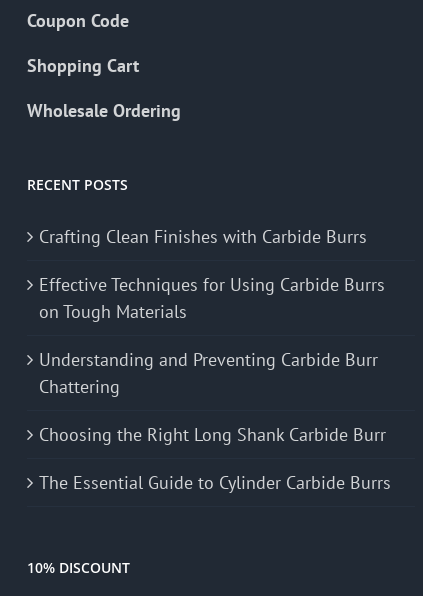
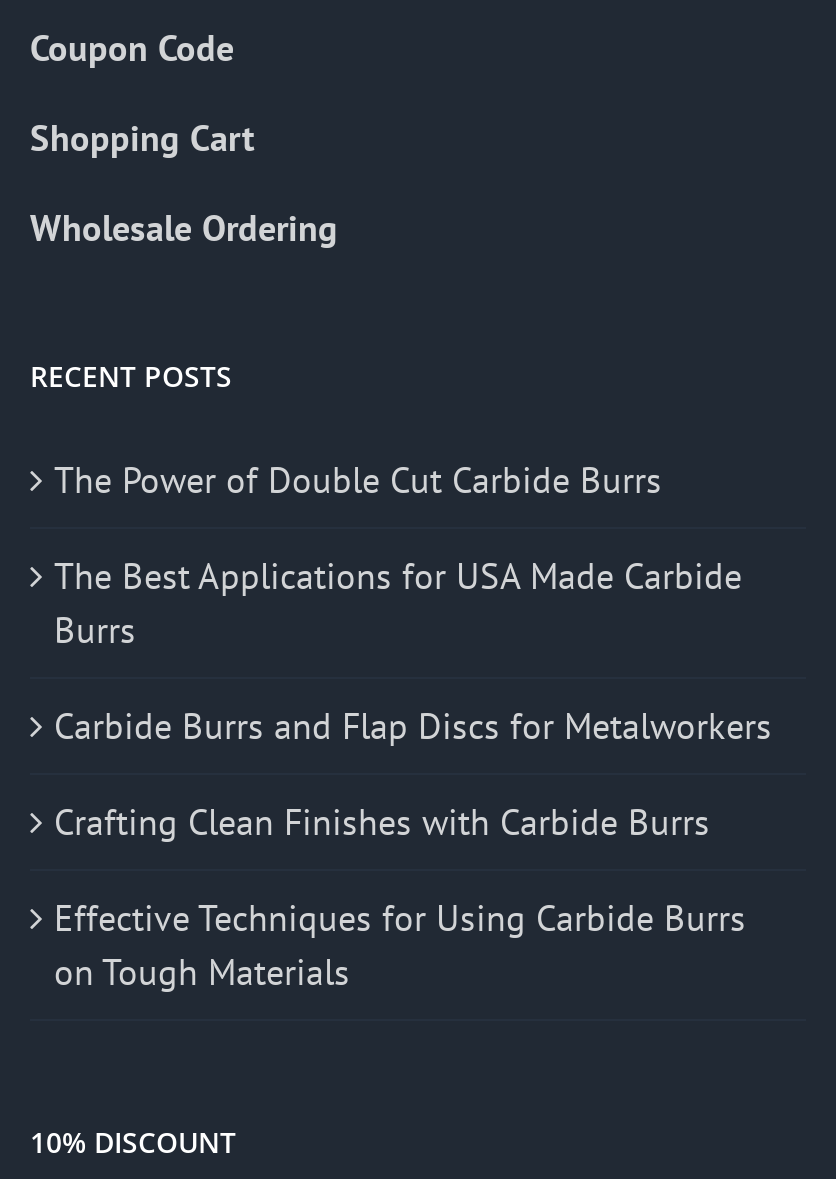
none -> [54,458,772,750] The Power of Double Cut Carbide Burrs | The Best Applications for USA Made Carbide | Burrs | Carbide Burrs and Flap Discs for Metalworkers
moved [39,225,385,323] -> [54,800,746,996]: Crafting Clean Finishes with Carbide Burrs | Effective Techniques for Using Carbide Burrs | on Tough Materials
[39,348,391,494] Understanding and Preventing Carbide Burr | Chattering | Choosing the Right Long Shank Carbide Burr | The Essential Guide to Cylinder Carbide Burrs -> none

